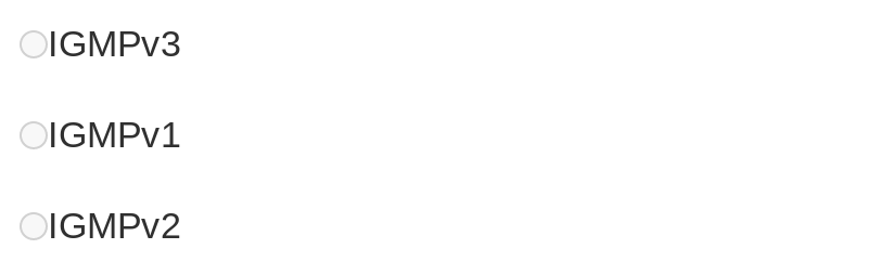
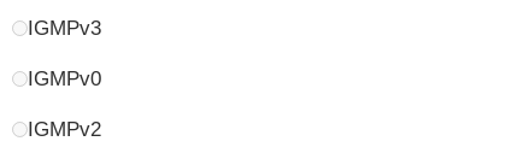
[48,114,180,155] IGMPv1 -> [28,67,101,90] IGMPv0

